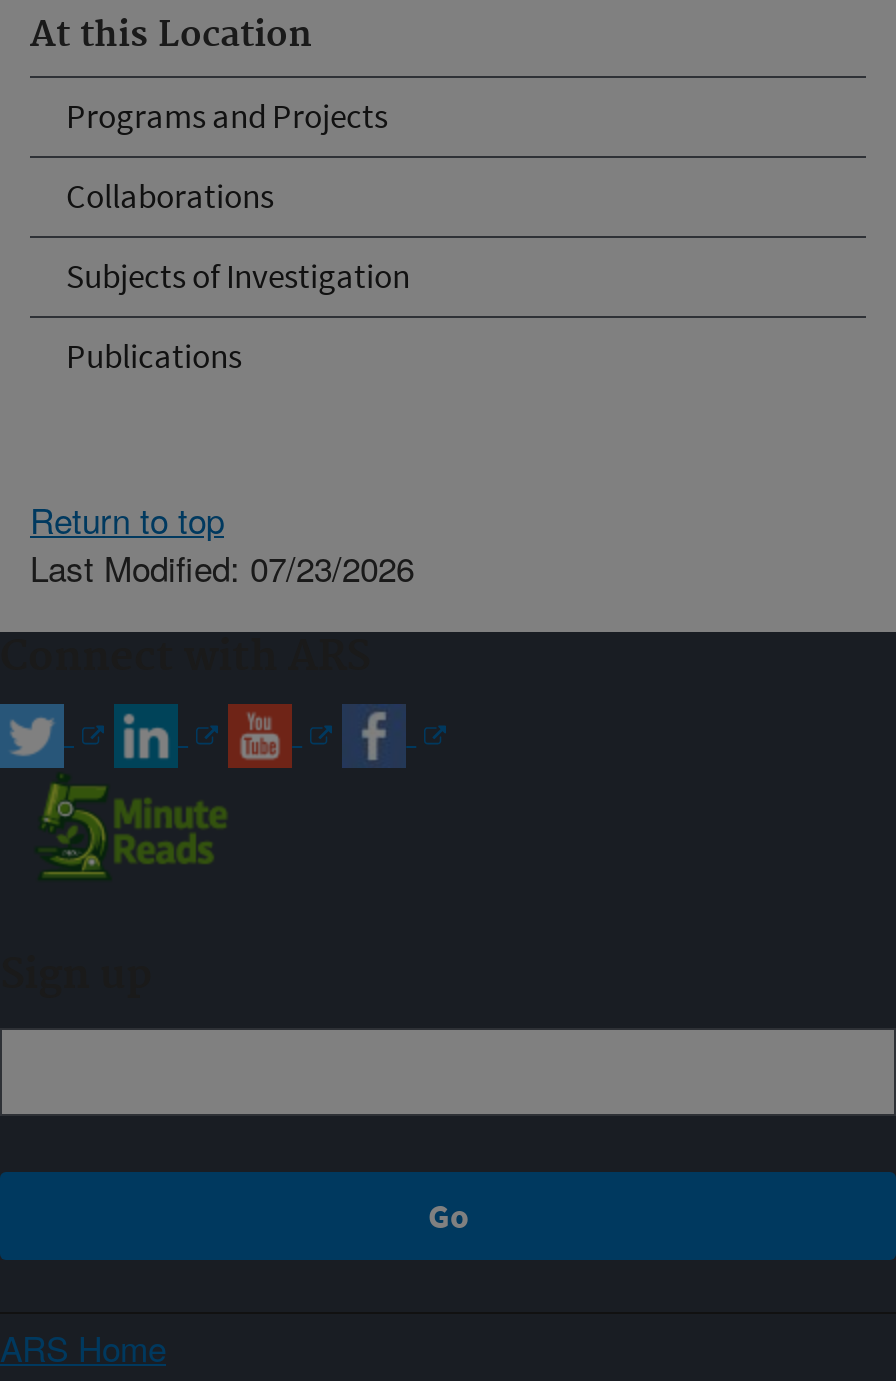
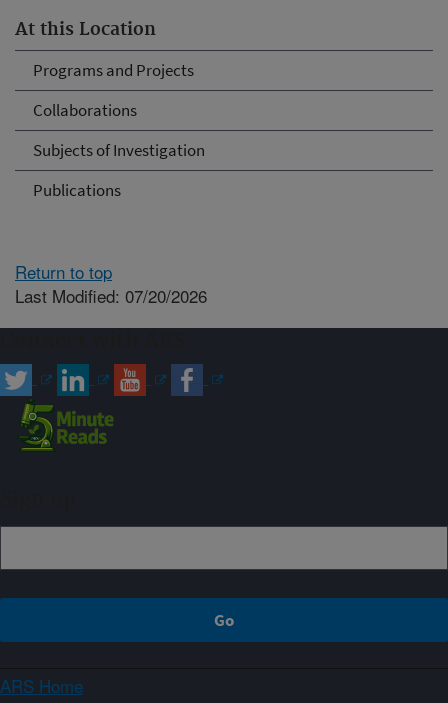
[30,541,414,591] Last Modified: 07/23/2026 -> [15,282,207,307] Last Modified: 07/20/2026

